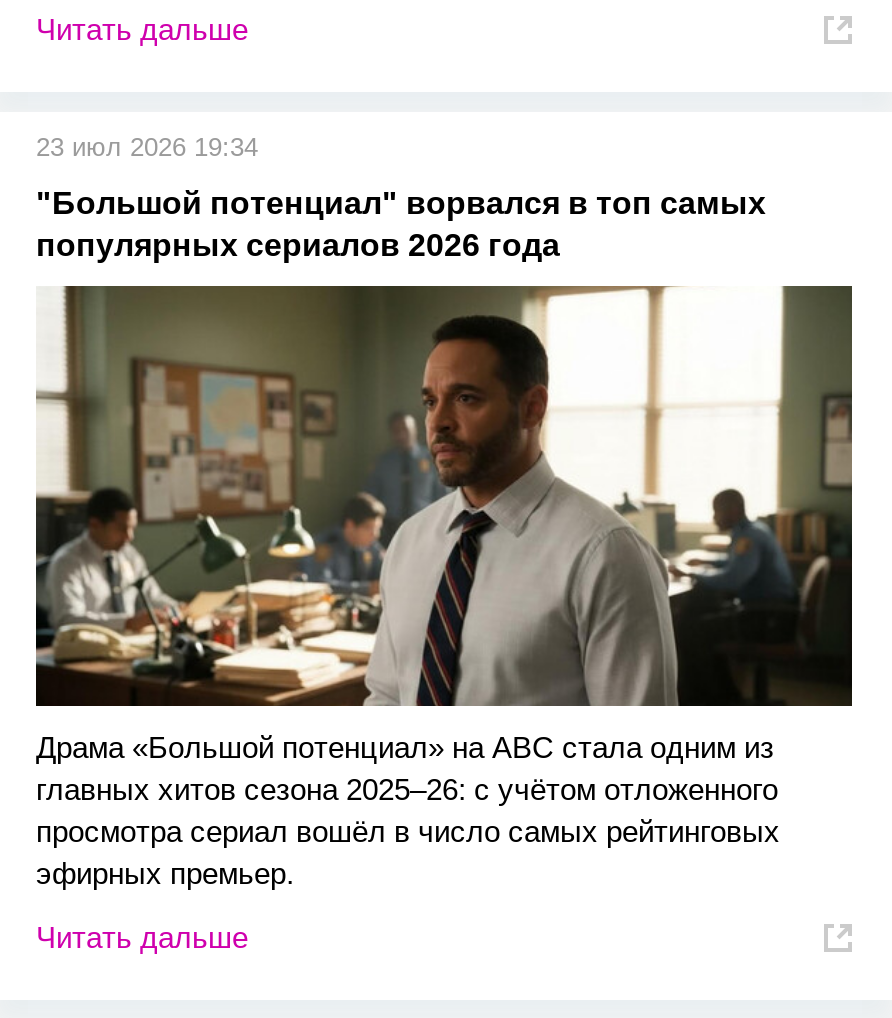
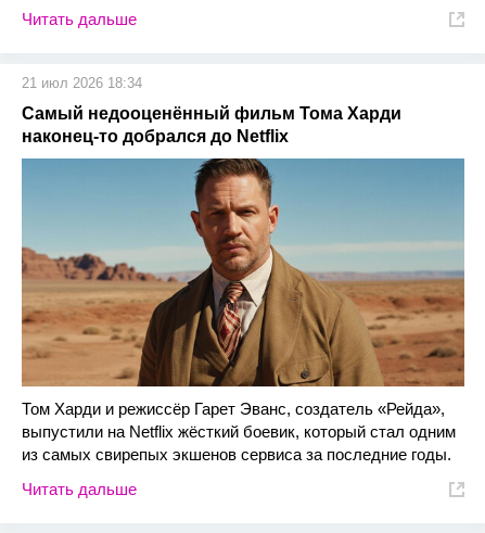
[36,132,258,162] 23 июл 2026 19:34 -> [22,75,142,91] 21 июл 2026 18:34
[36,186,766,262] "Большой потенциал" ворвался в топ самых | популярных сериалов 2026 года -> [22,104,401,145] Самый недооценённый фильм Тома Харди | наконец-то добрался до Netflix
[34,284,854,890] [image] | Драма «Большой потенциал» на ABC стала одним из | главных хитов сезона 2025–26: с учётом отложенного | просмотра сериал вошёл в число самых рейтинговых | эфирных премьер. -> [21,157,465,464] [image] | Том Харди и режиссёр Гарет Эванс, создатель «Рейда», | выпустили на Netflix жёсткий боевик, который стал одним | из самых свирепых экшенов сервиса за последние годы.

